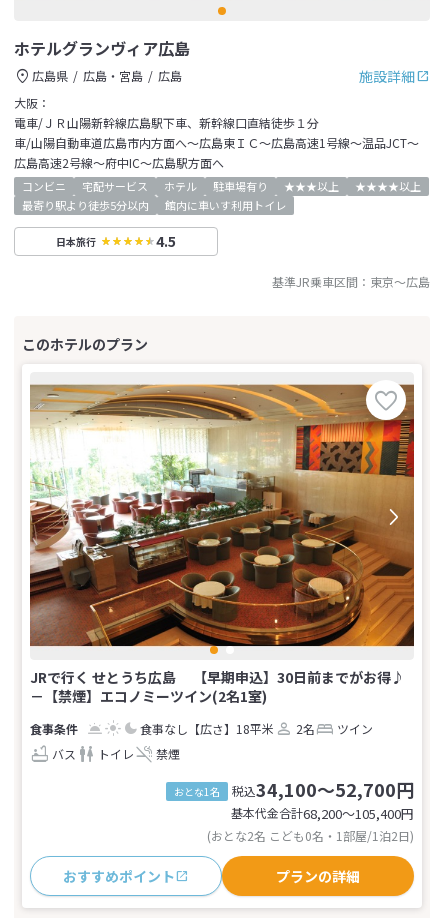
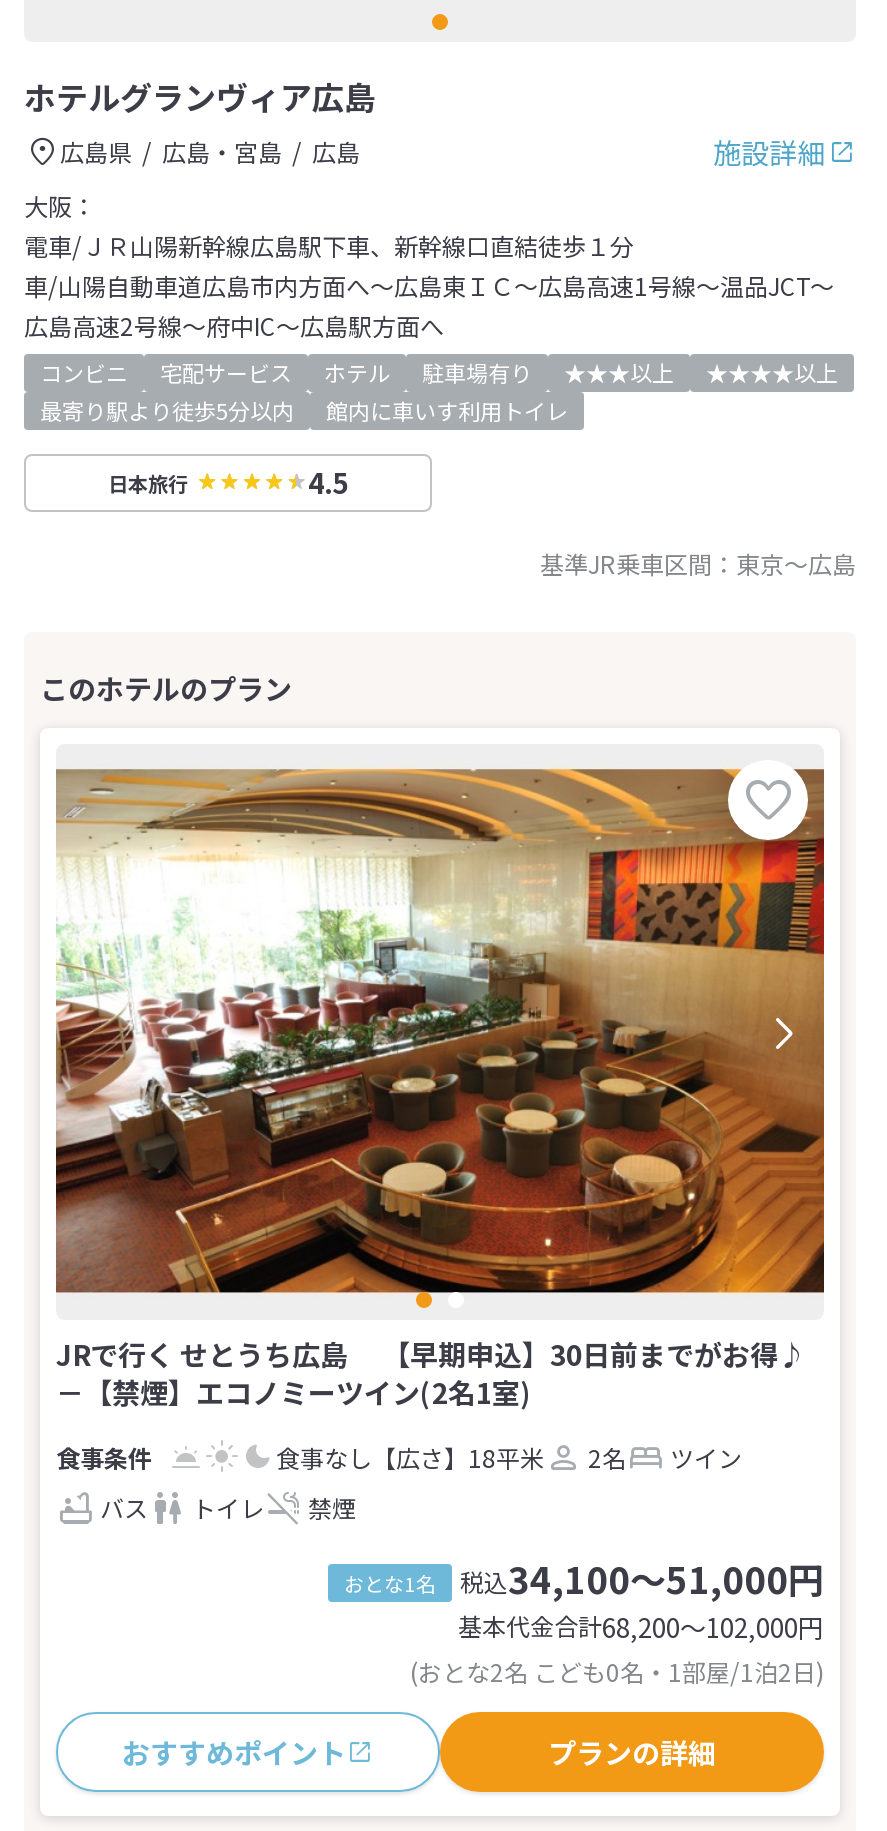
[174,775,414,801] おとな1名 税込34,100～52,700円 -> [344,1551,824,1603] おとな1名 税込34,100～51,000円
[231,803,414,822] 基本代金合計68,200〜105,400円 -> [458,1607,824,1645] 基本代金合計68,200〜102,000円

